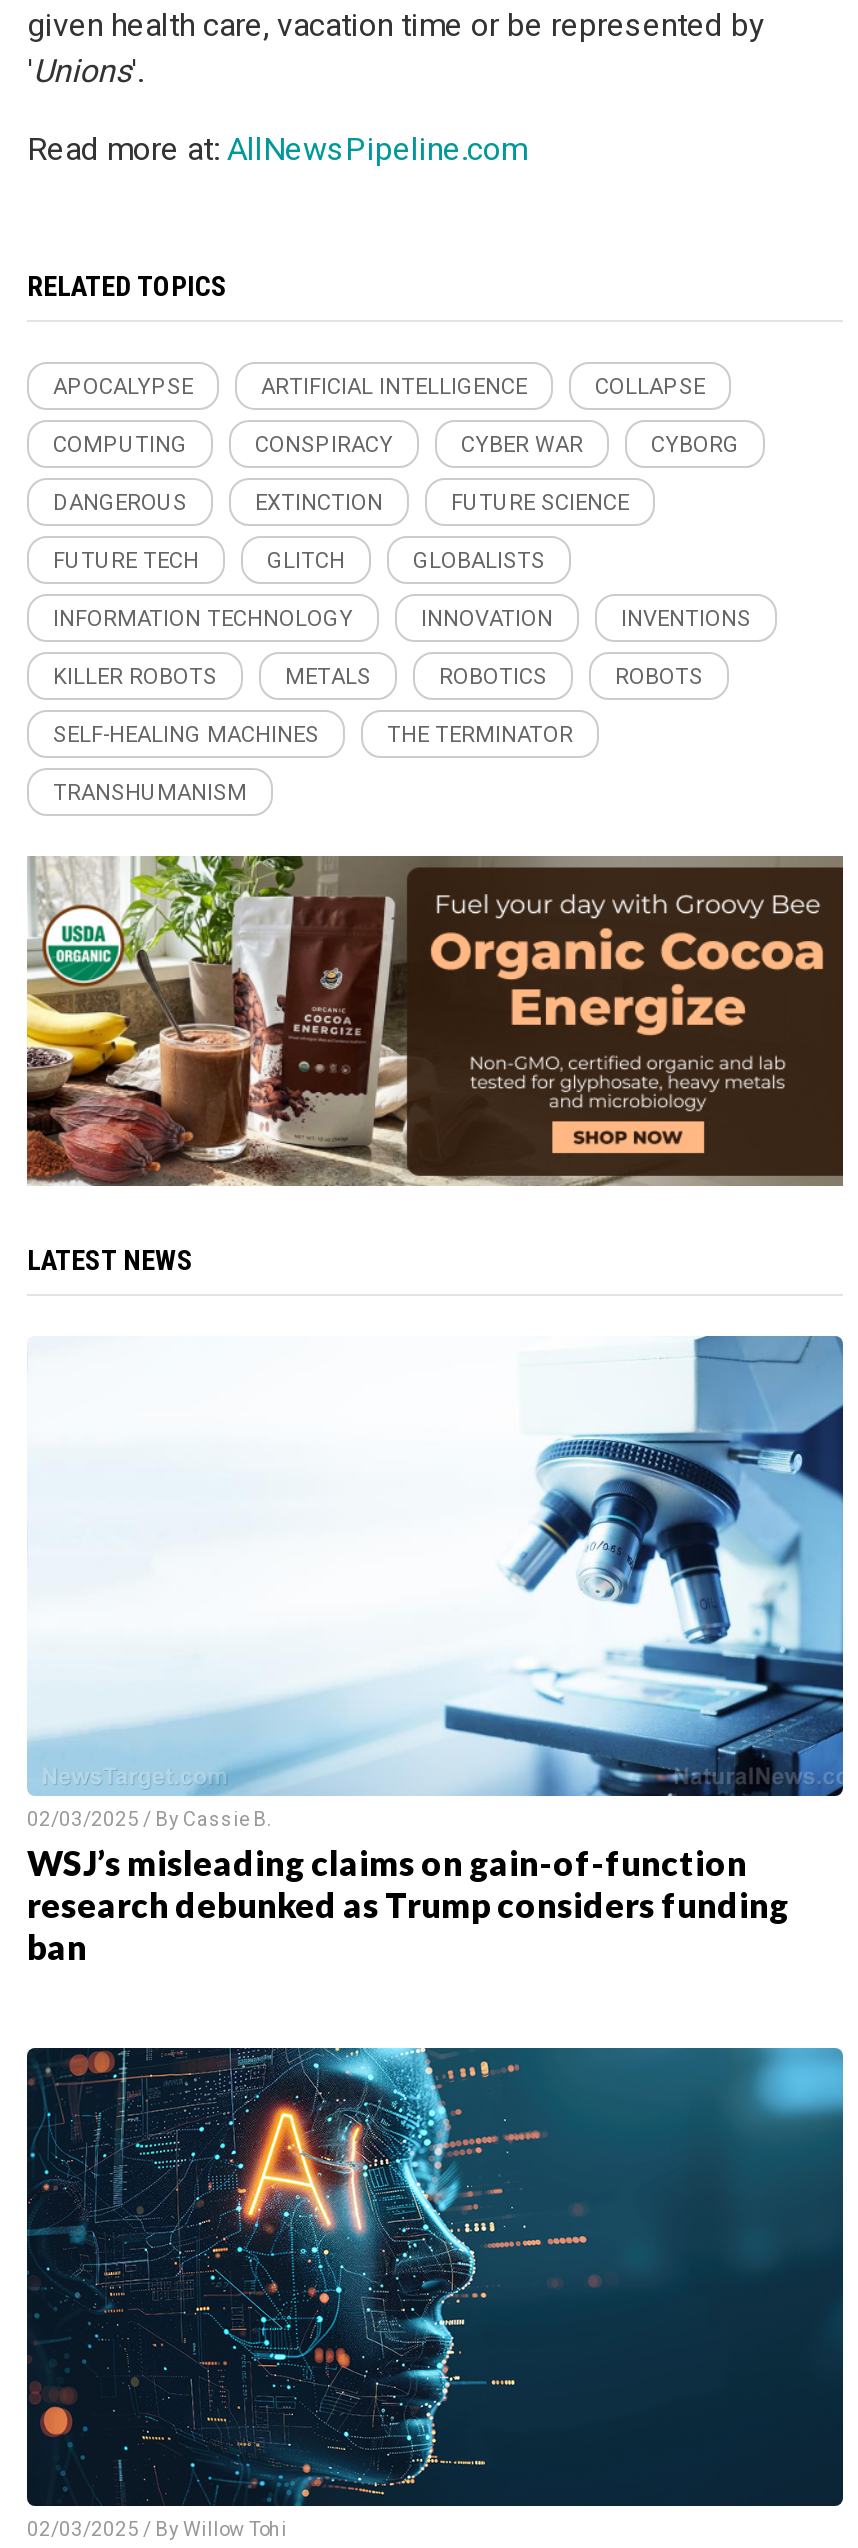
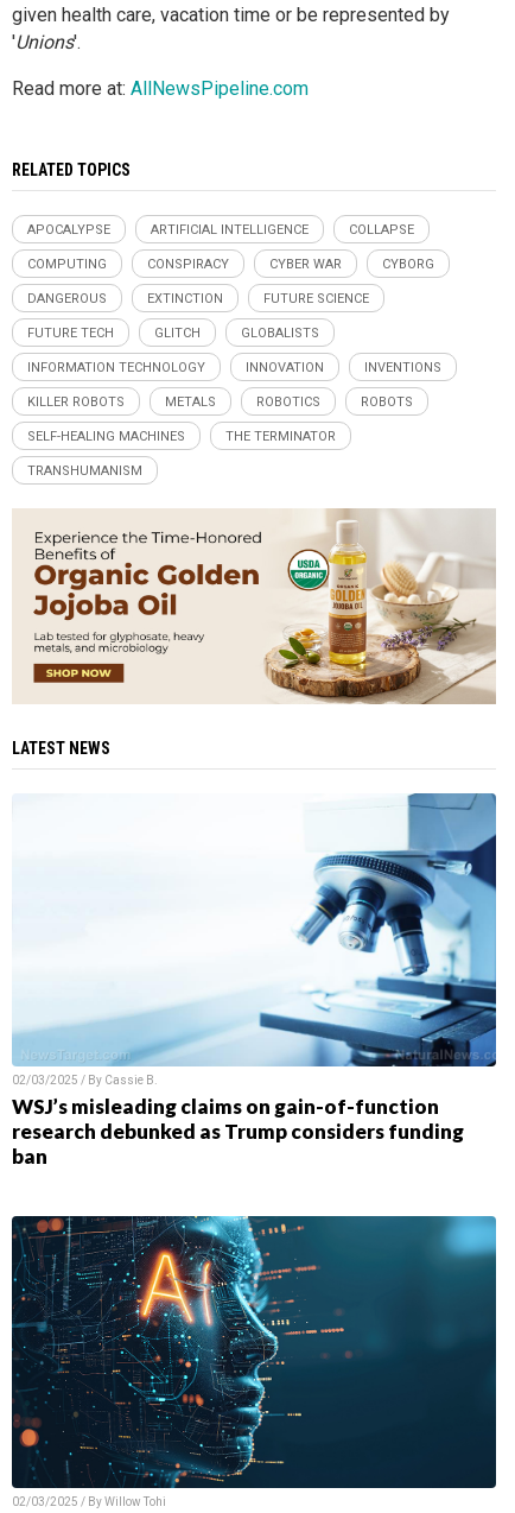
[25,854,845,1188] [image] -> [12,508,496,704] [image]

